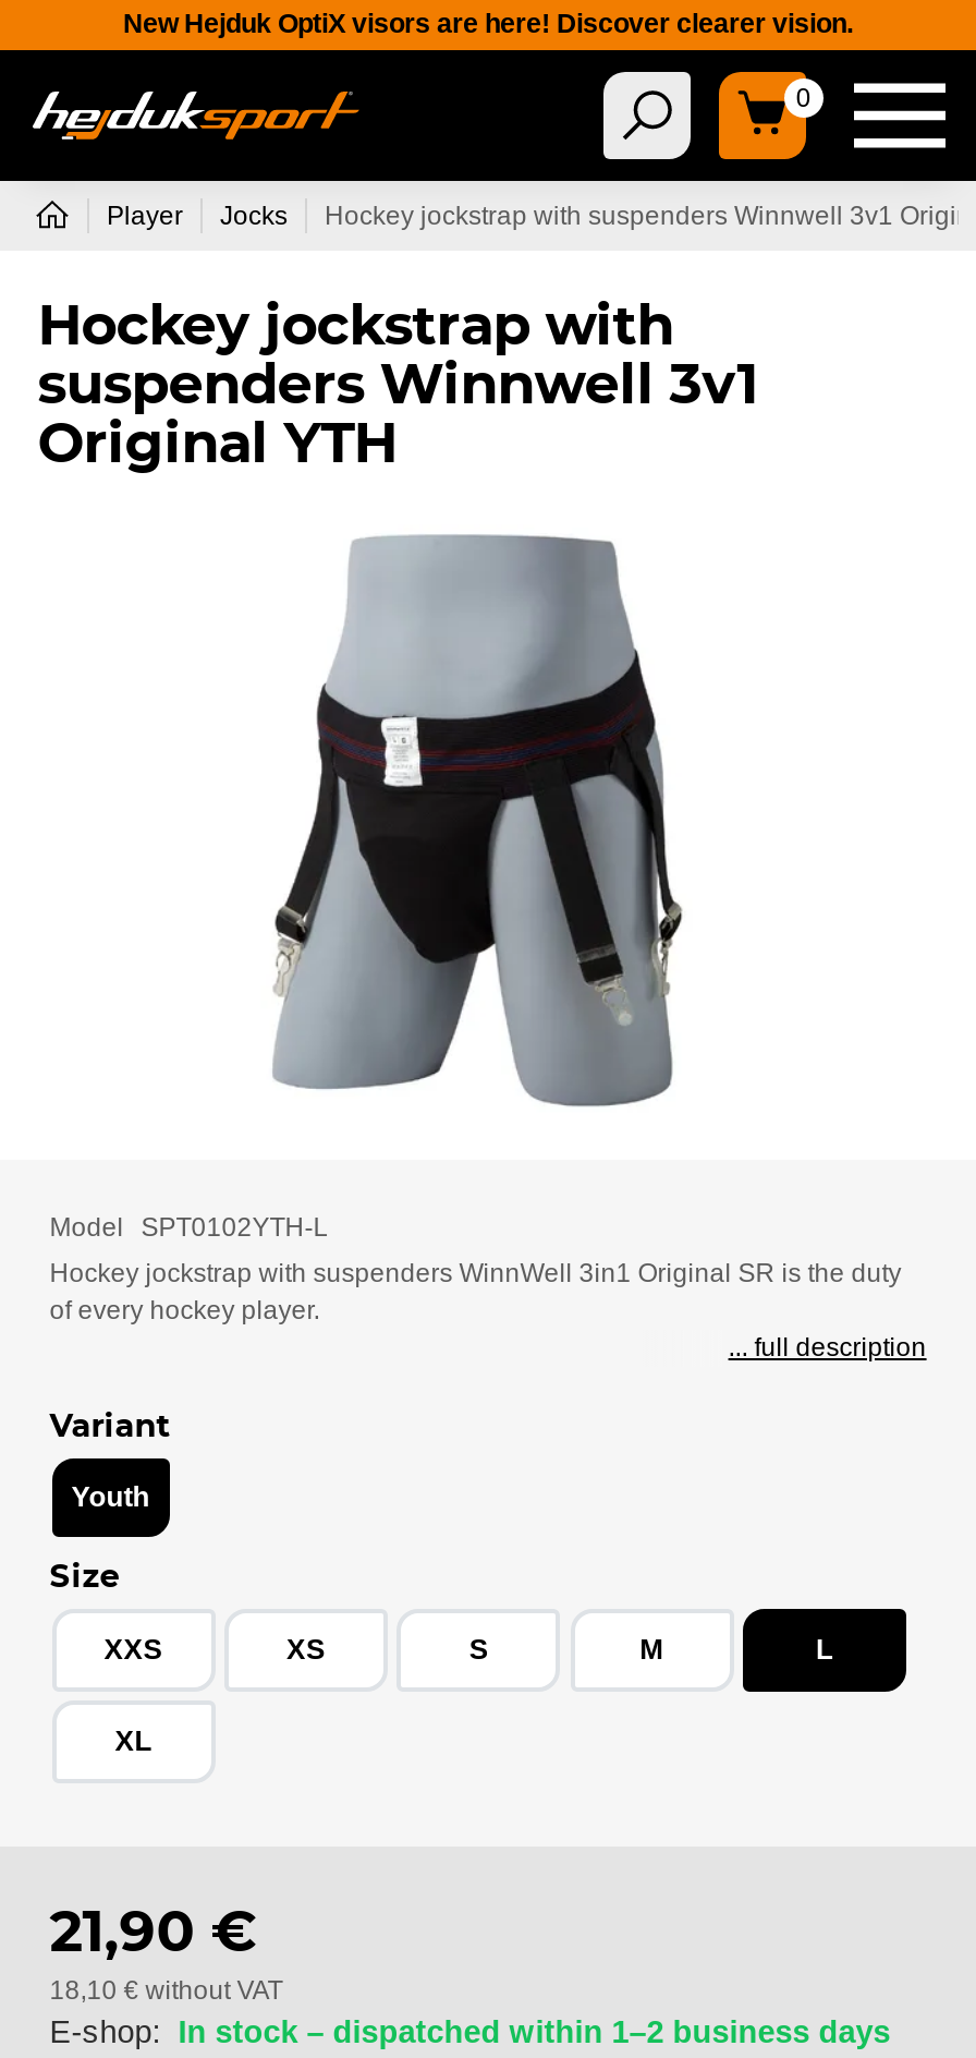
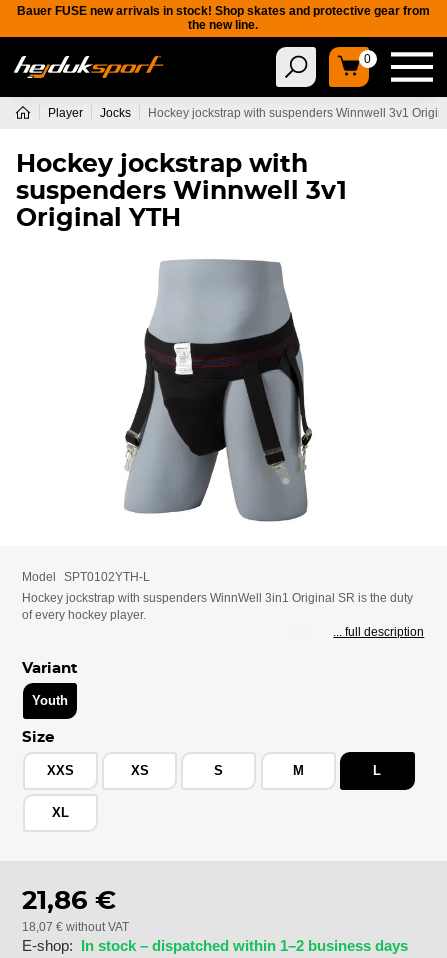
[123,9,853,40] New Hejduk OptiX visors are here! Discover clearer vision. -> [16,4,429,32] Bauer FUSE new arrivals in stock! Shop skates and protective gear from | the new line.
[49,1906,256,1963] 21,90 € -> [22,888,116,914] 21,86 €
[49,1976,283,2006] 18,10 € without VAT -> [22,920,129,934] 18,07 € without VAT

